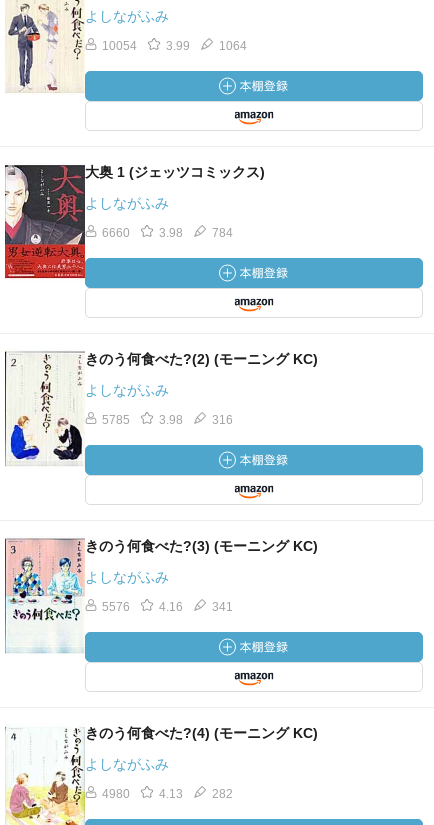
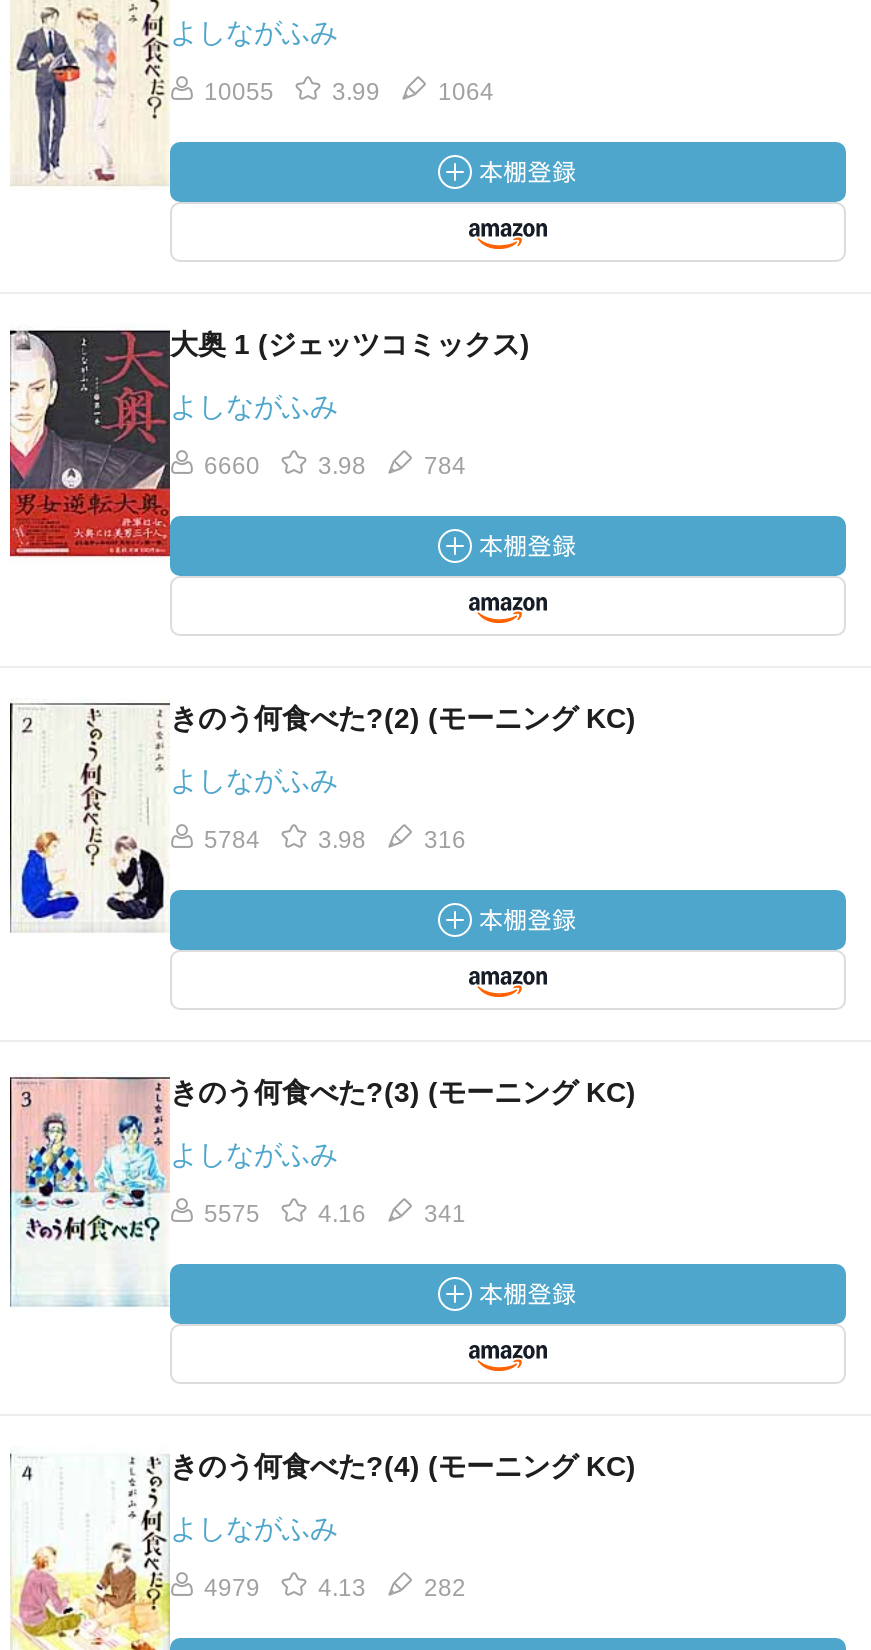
[102,39,137,53] 10054 -> [204,78,274,106] 10055
[102,413,130,427] 5785 -> [204,826,260,854] 5784
[102,600,130,614] 5576 -> [204,1200,260,1228] 5575
[102,787,130,801] 4980 -> [204,1574,260,1602] 4979

